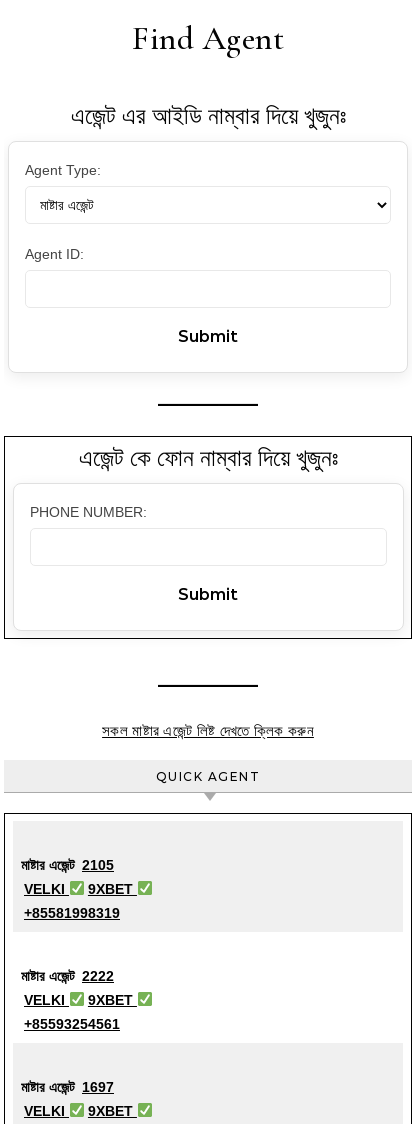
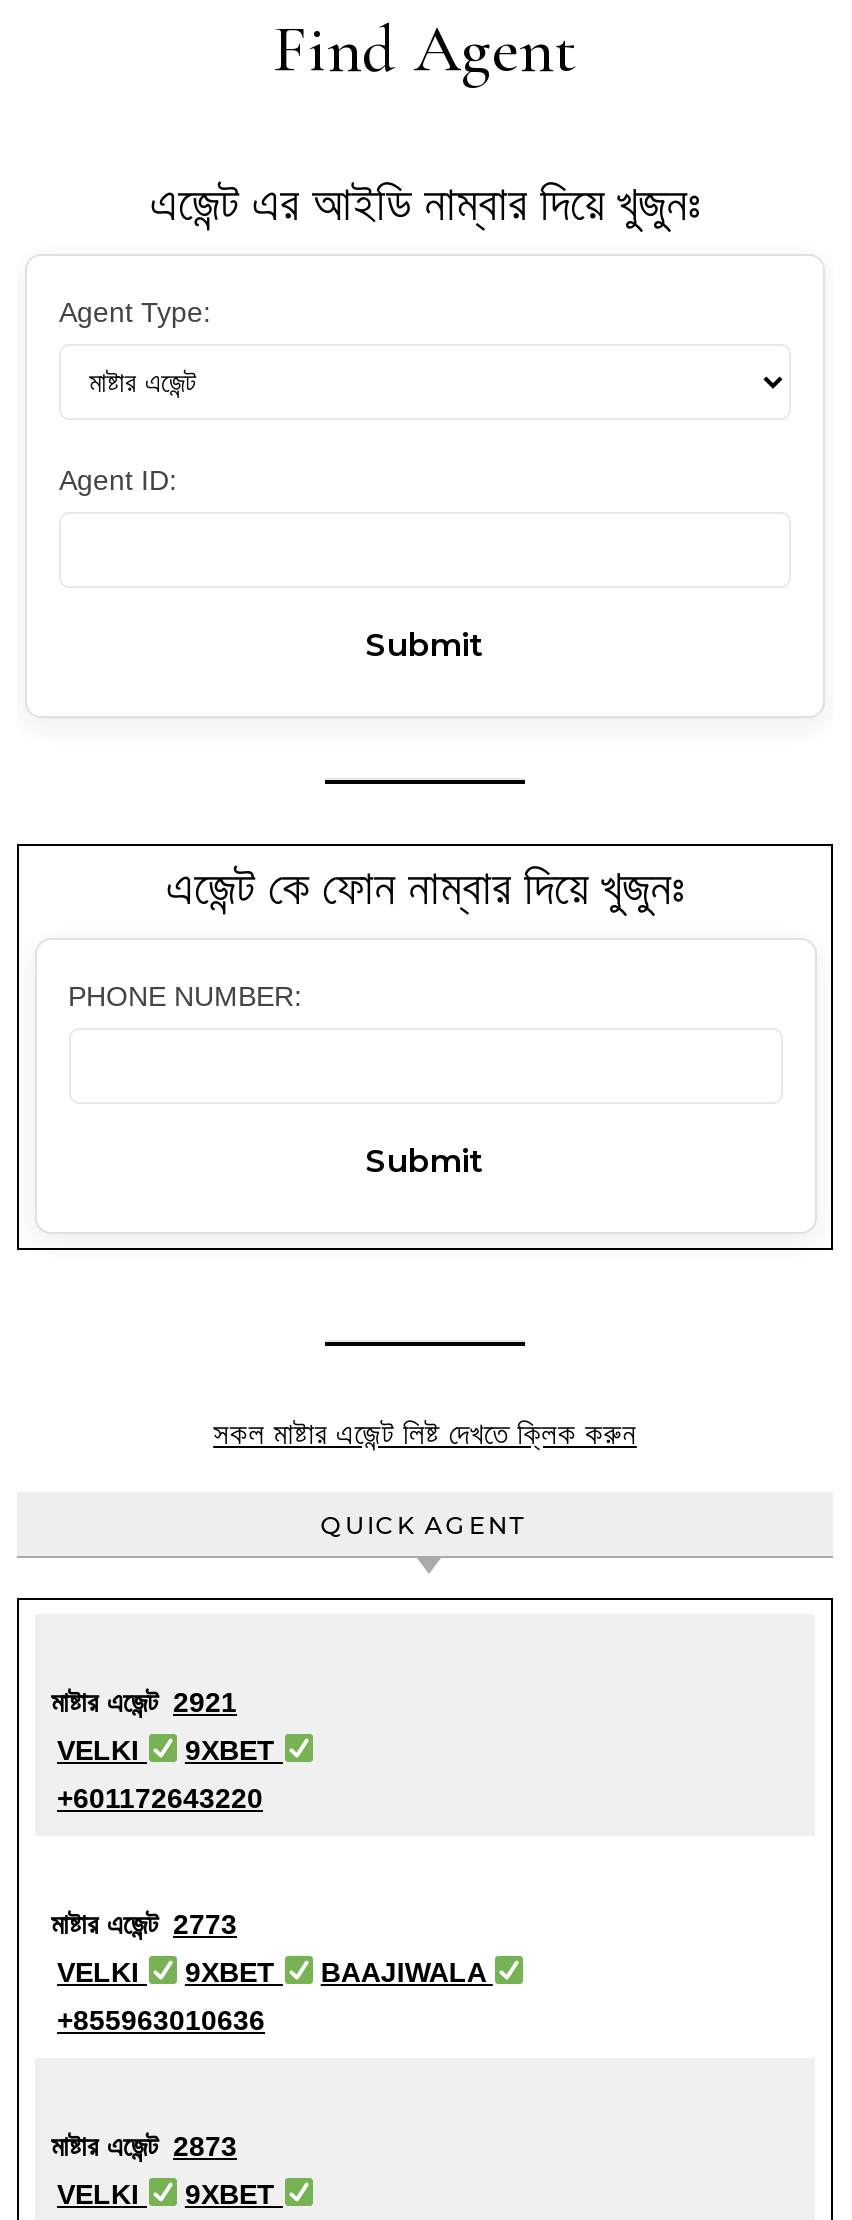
[21,857,114,873] মাষ্টার এজেন্ট 2105 -> [51,1686,237,1718] মাষ্টার এজেন্ট 2921
[24,905,120,921] +85581998319 -> [57,1782,263,1814] +601172643220
[21,968,114,984] মাষ্টার এজেন্ট 2222 -> [51,1908,237,1940] মাষ্টার এজেন্ট 2773
[24,1016,120,1032] +85593254561 -> [57,1956,493,2036] BAAJIWALA | +855963010636
[21,1079,114,1095] মাষ্টার এজেন্ট 1697 -> [51,2130,237,2162] মাষ্টার এজেন্ট 2873

